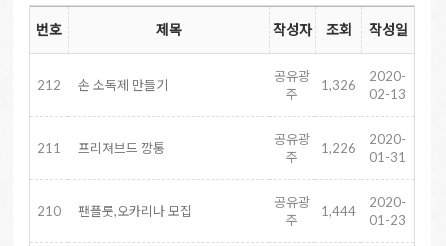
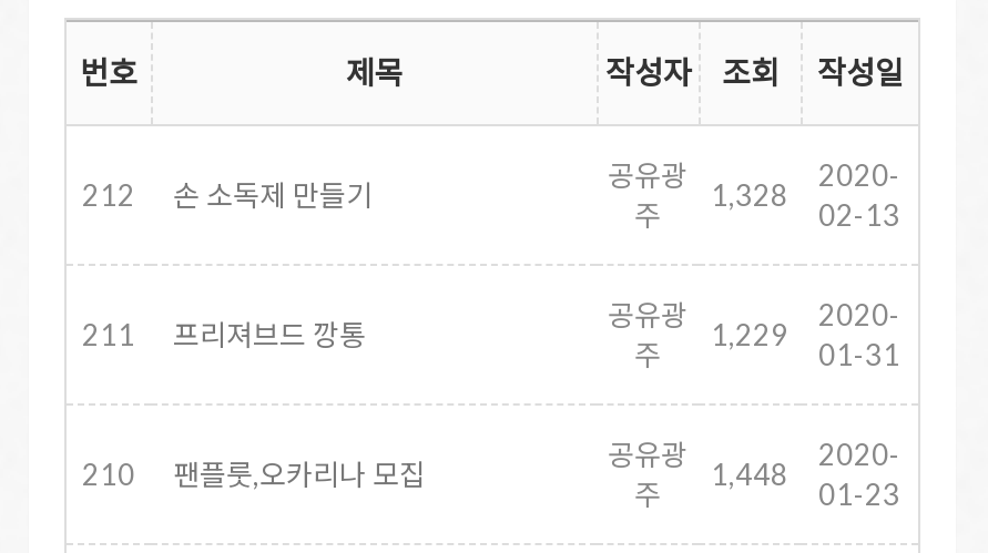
[320,77,355,93] 1,326 -> [711,178,788,213] 1,328
[320,140,355,156] 1,226 -> [711,318,788,353] 1,229
[320,203,355,219] 1,444 -> [711,457,788,493] 1,448

